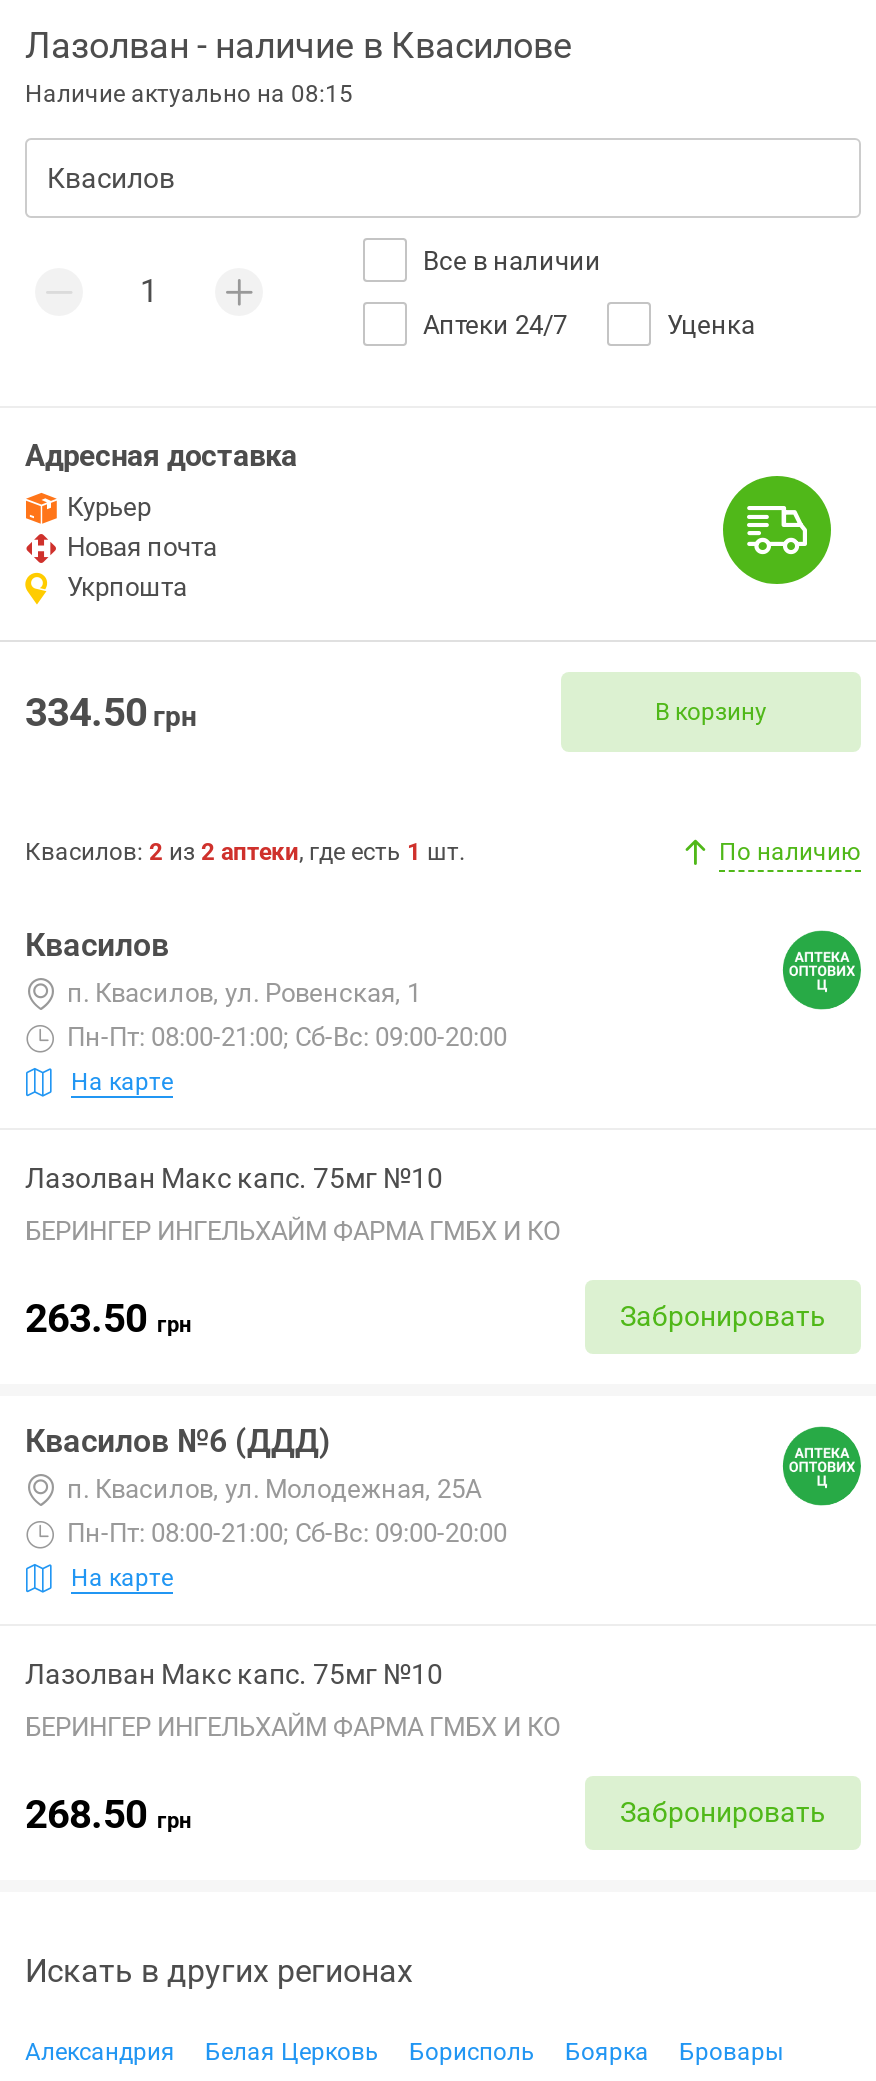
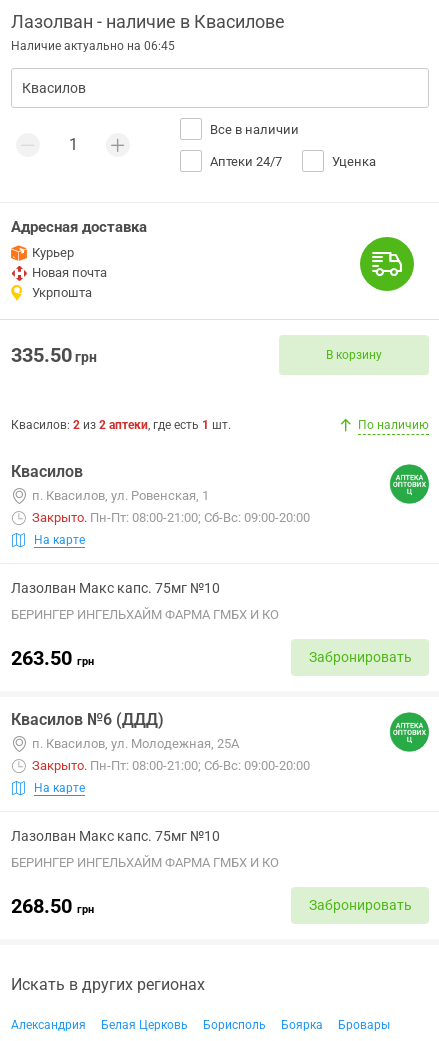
[25,80,353,108] Наличие актуально на 08:15 -> [11,39,175,53] Наличие актуально на 06:45
[25,688,197,736] 334.50 грн -> [11,343,97,367] 335.50 грн
[67,1022,507,1052] Пн-Пт: 08:00-21:00; Сб-Вс: 09:00-20:00 -> [32,510,310,525] Закрыто. Пн-Пт: 08:00-21:00; Сб-Вс: 09:00-20:00
[67,1518,507,1548] Пн-Пт: 08:00-21:00; Сб-Вс: 09:00-20:00 -> [32,758,310,773] Закрыто. Пн-Пт: 08:00-21:00; Сб-Вс: 09:00-20:00

